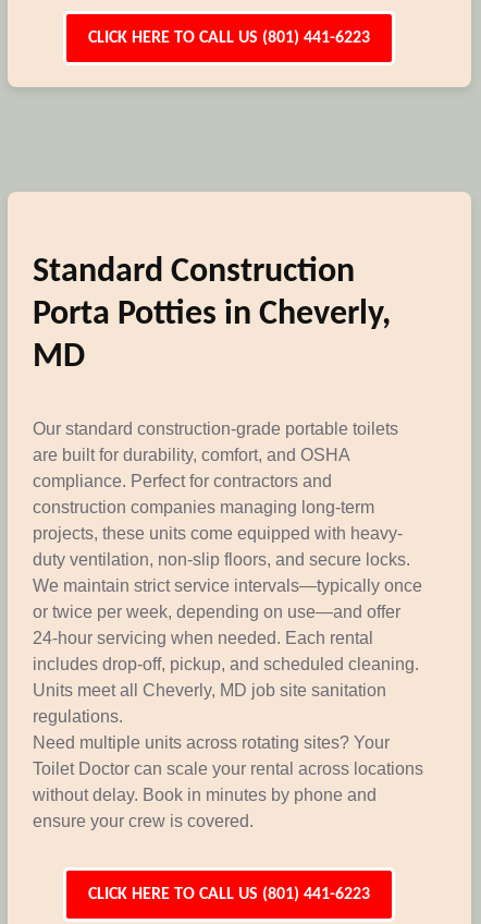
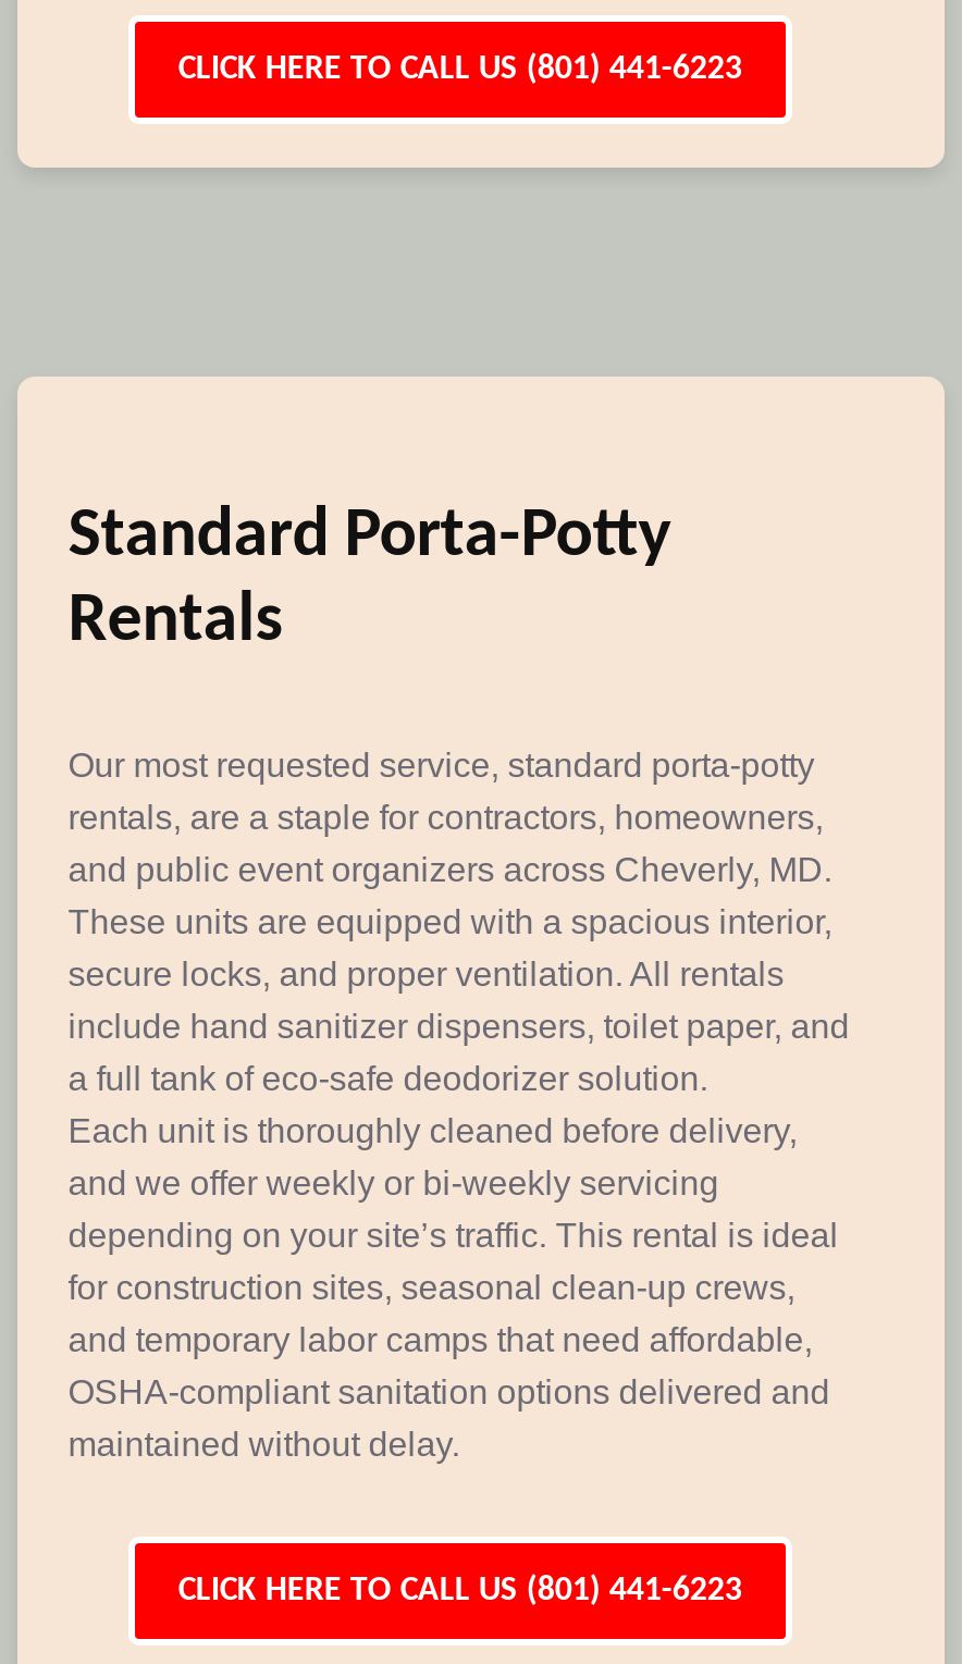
[33,255,391,375] Standard Construction | Porta Potties in Cheverly, | MD -> [68,503,671,657] Standard Porta-Potty | Rentals
[33,420,424,830] Our standard construction-grade portable toilets | are built for durability, comfort, and OSHA | compliance. Perfect for contractors and | construction companies managing long-term | projects, these units come equipped with heavy- | duty ventilation, non-slip floors, and secure locks. | We maintain strict service intervals—typically once | or twice per week, depending on use—and offer | 24-hour servicing when needed. Each rental | includes drop-off, pickup, and scheduled cleaning. | Units meet all Cheverly, MD job site sanitation | regulations. | Need multiple units across rotating sites? Your | Toilet Doctor can scale your rental across locations | without delay. Book in minutes by phone and | ensure your crew is covered. -> [68,747,849,1463] Our most requested service, standard porta-potty | rentals, are a staple for contractors, homeowners, | and public event organizers across Cheverly, MD. | These units are equipped with a spacious interior, | secure locks, and proper ventilation. All rentals | include hand sanitizer dispensers, toilet paper, and | a full tank of eco-safe deodorizer solution. | Each unit is thoroughly cleaned before delivery, | and we offer weekly or bi-weekly servicing | depending on your site’s traffic. This rental is ideal | for construction sites, seasonal clean-up crews, | and temporary labor camps that need affordable, | OSHA-compliant sanitation options delivered and | maintained without delay.

